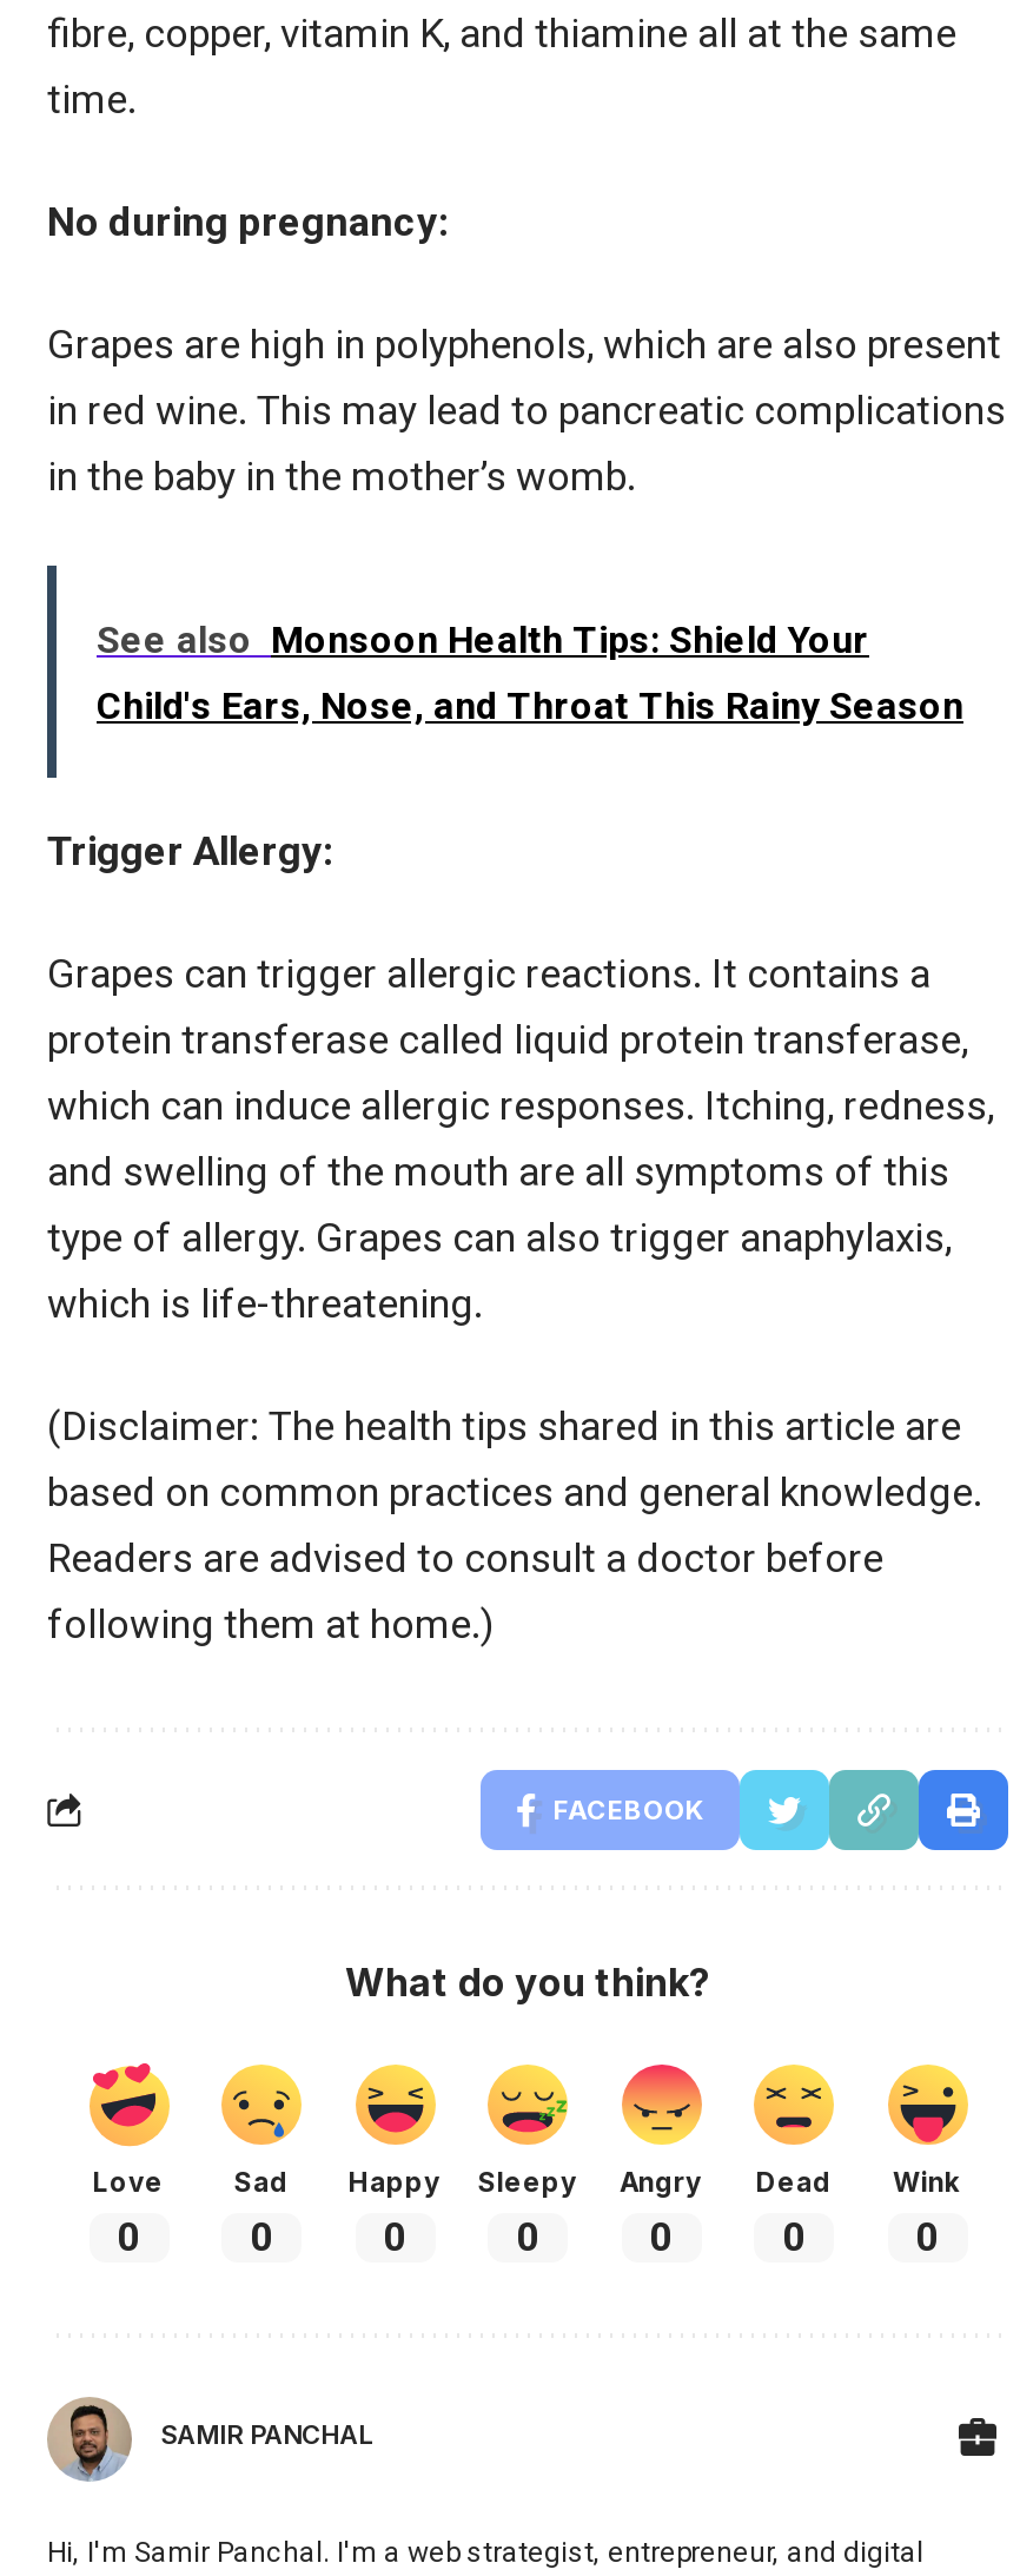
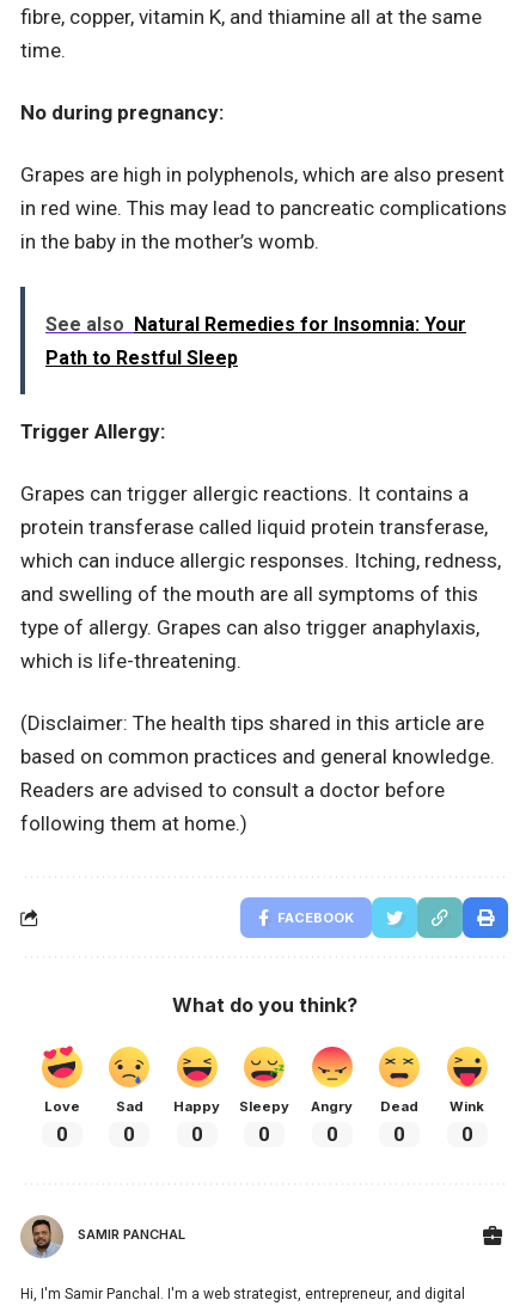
[97,617,869,662] See also Monsoon Health Tips: Shield Your -> [45,313,466,336] See also Natural Remedies for Insomnia: Your
[97,683,963,728] Child's Ears, Nose, and Throat This Rainy Season -> [45,346,238,369] Path to Restful Sleep

